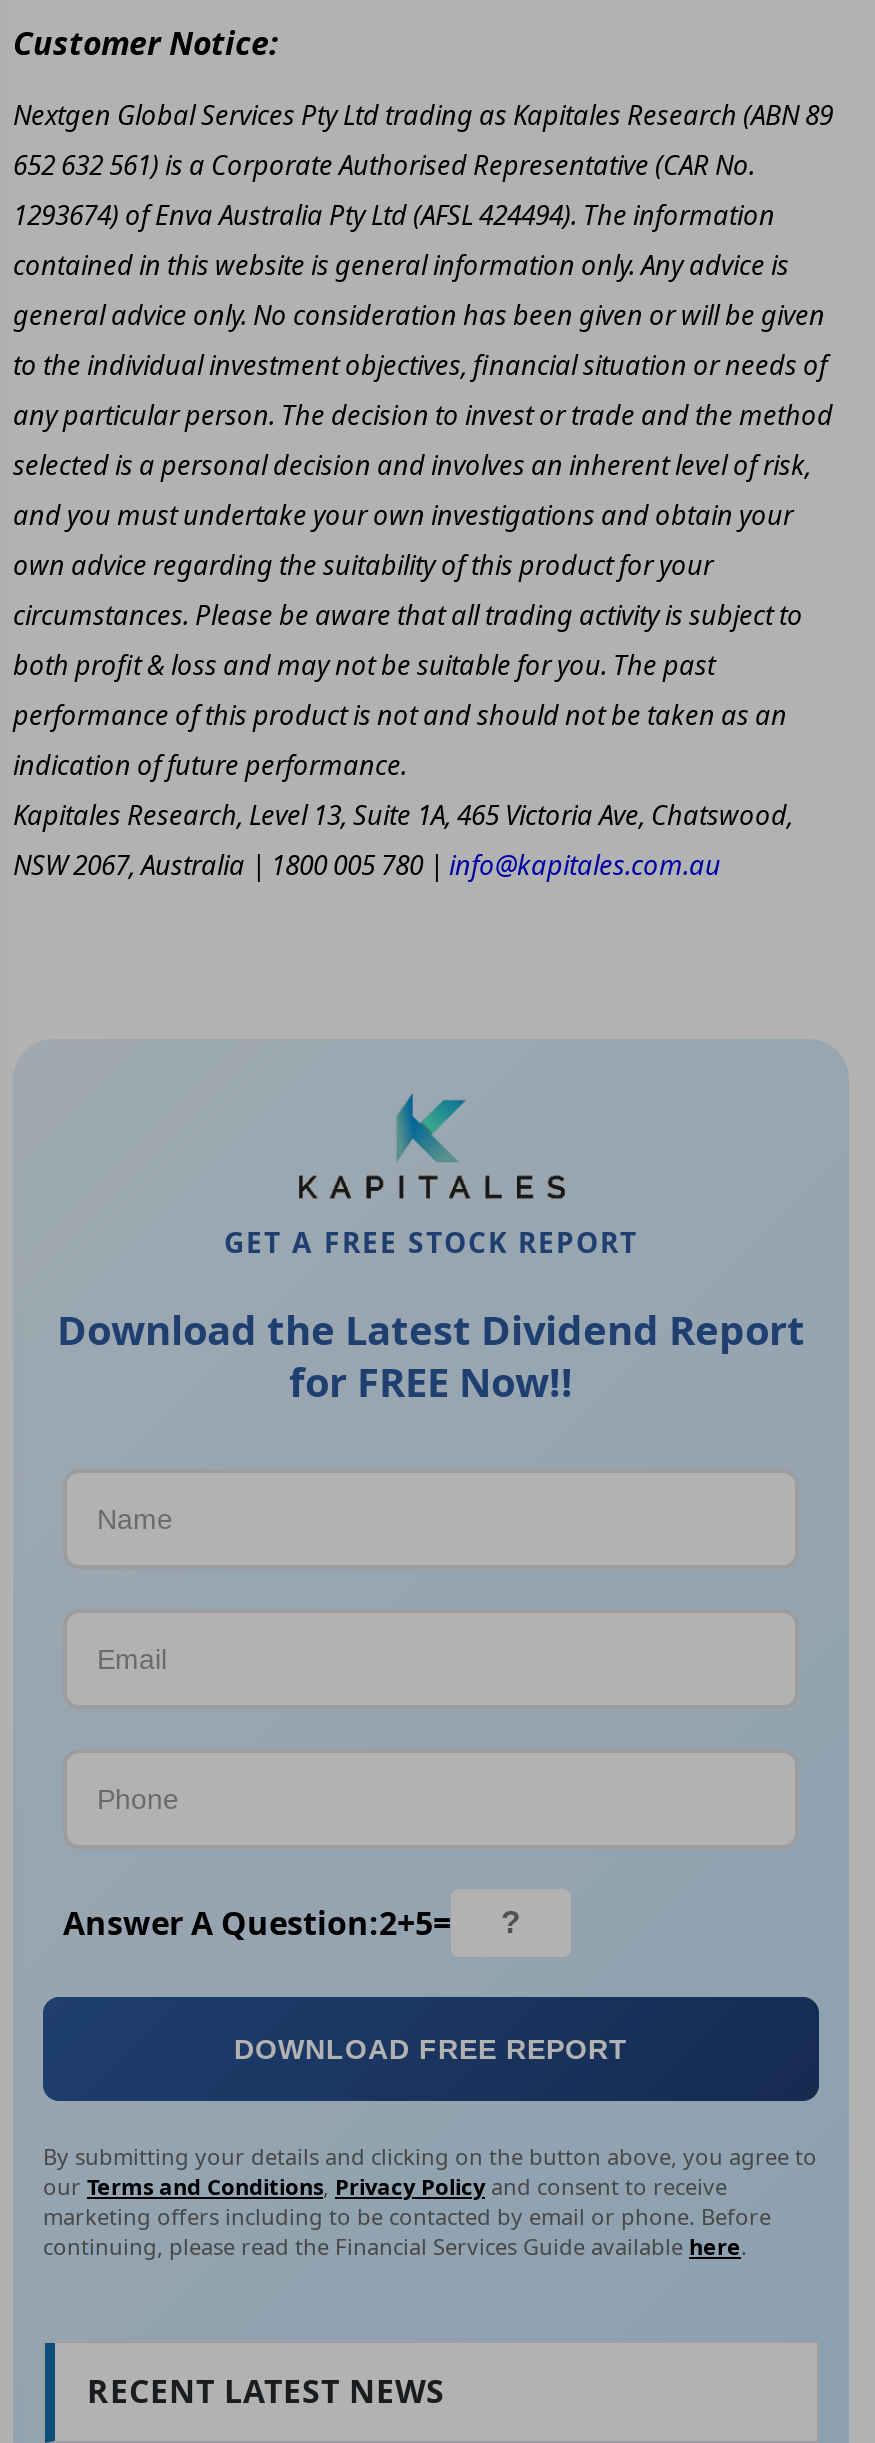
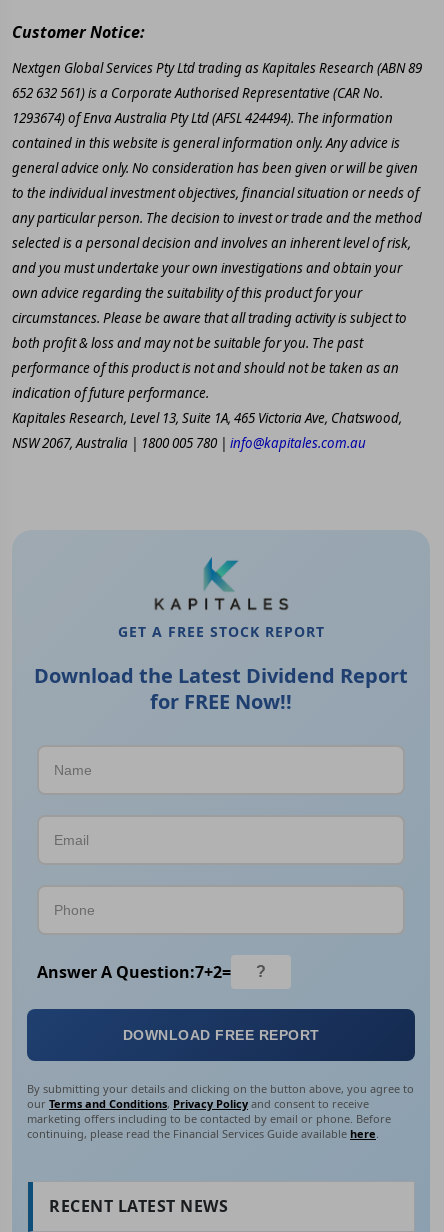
[63,1900,451,1944] Answer A Question:2+5= -> [37,961,231,983] Answer A Question:7+2=

